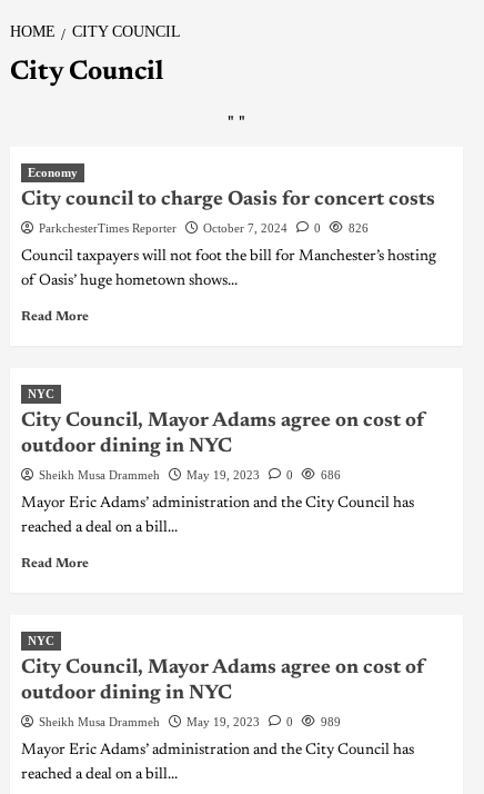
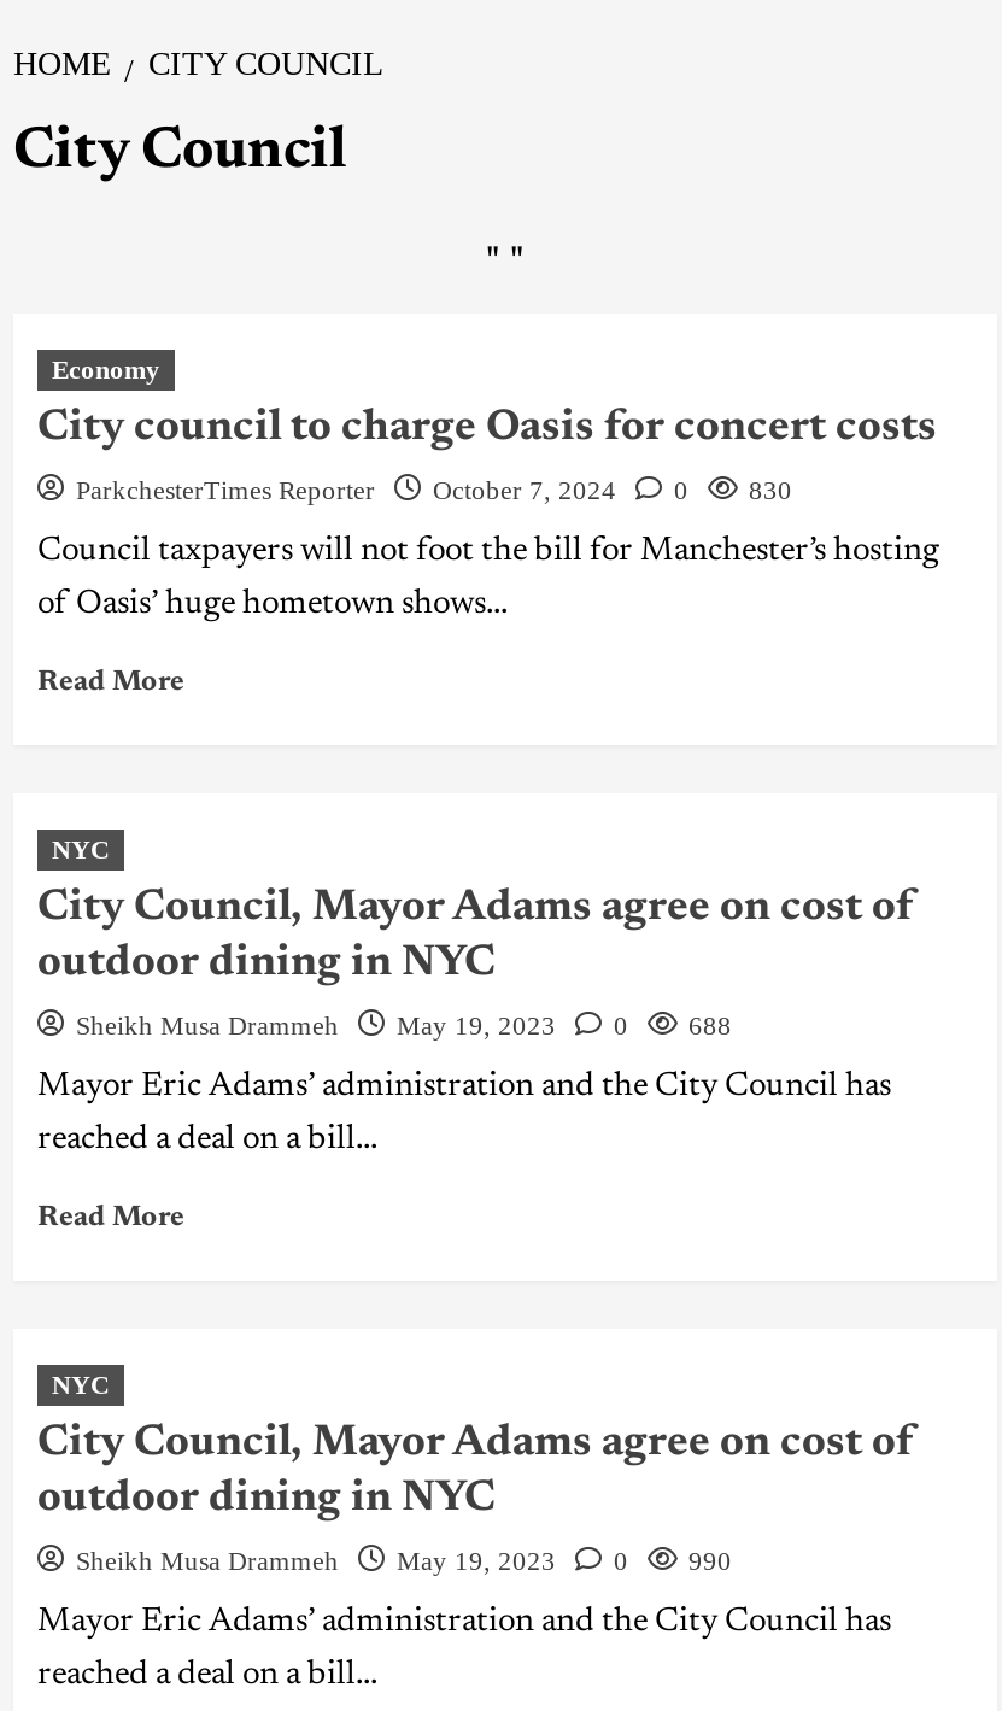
[349,221,369,235] 826 -> [749,475,792,504] 830
[321,468,341,481] 686 -> [688,1010,732,1039] 688
[321,715,341,728] 989 -> [688,1546,732,1575] 990

